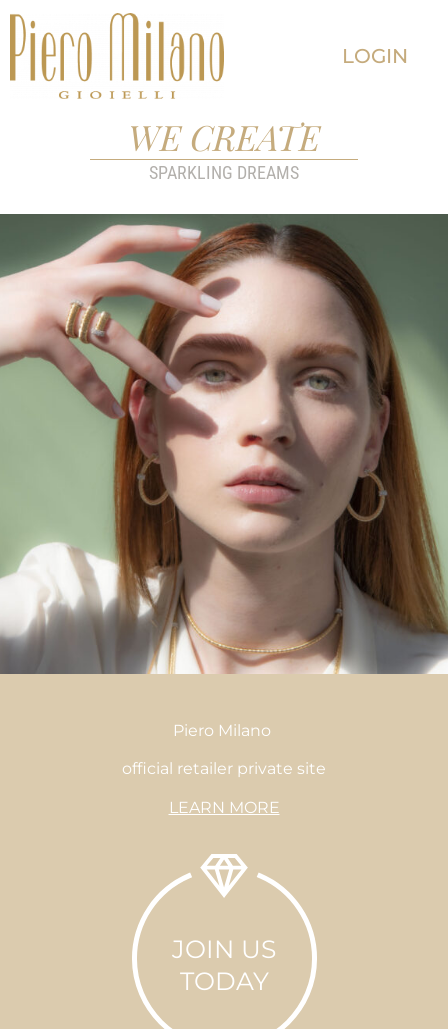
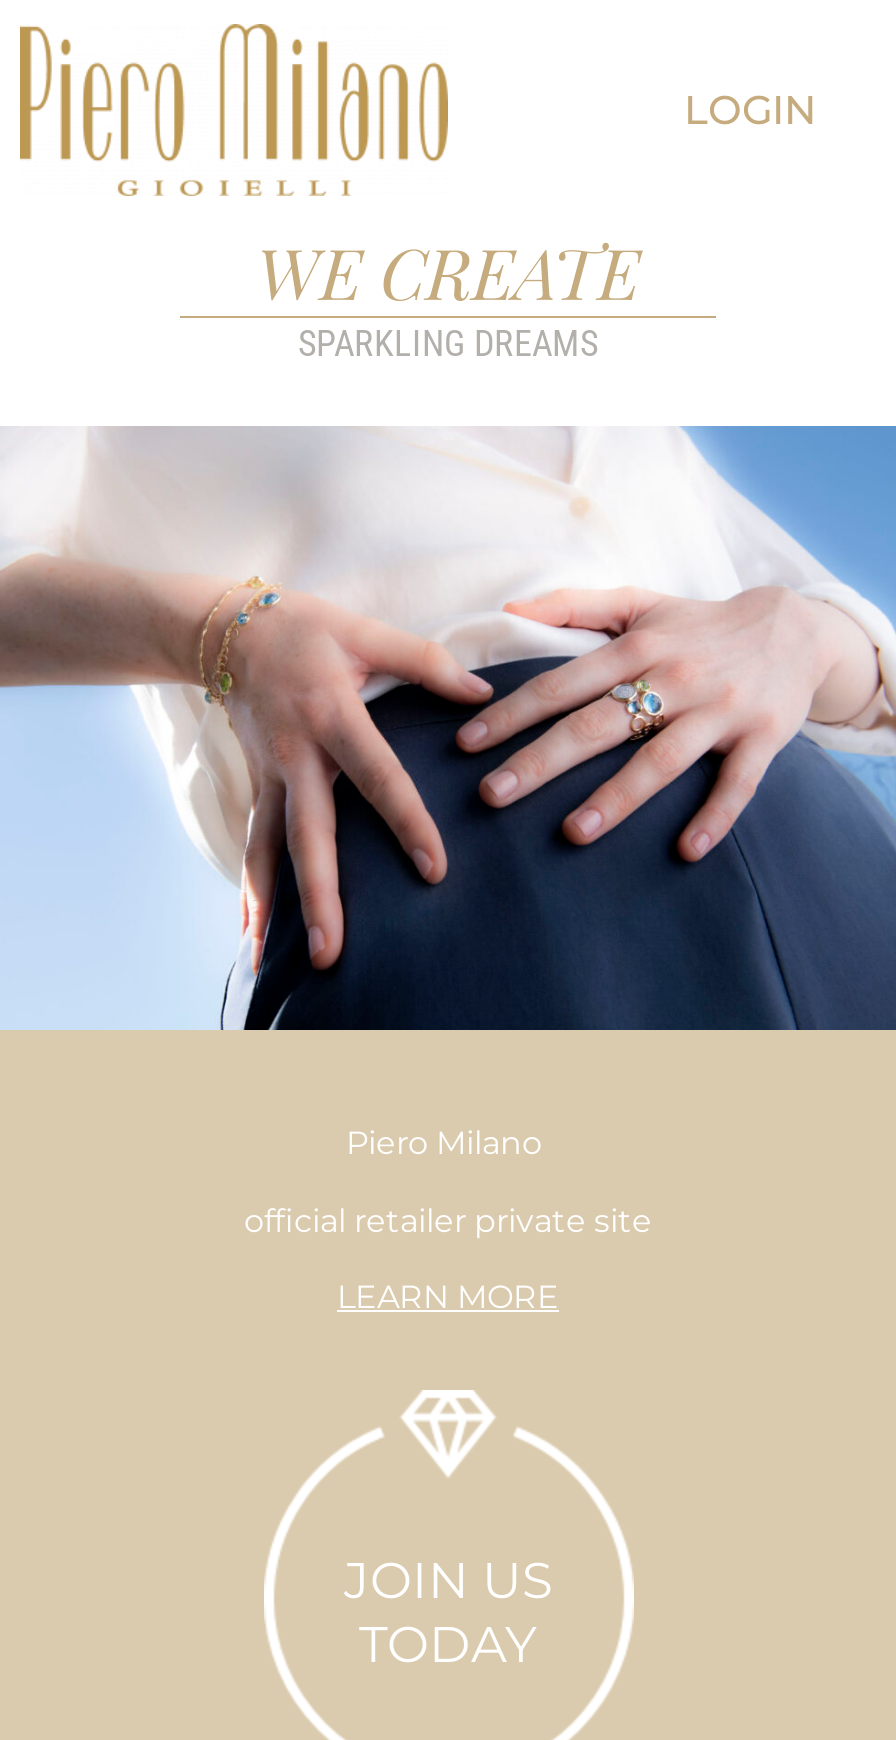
[3,213,445,675] [image] -> [6,424,890,1032] [image]

